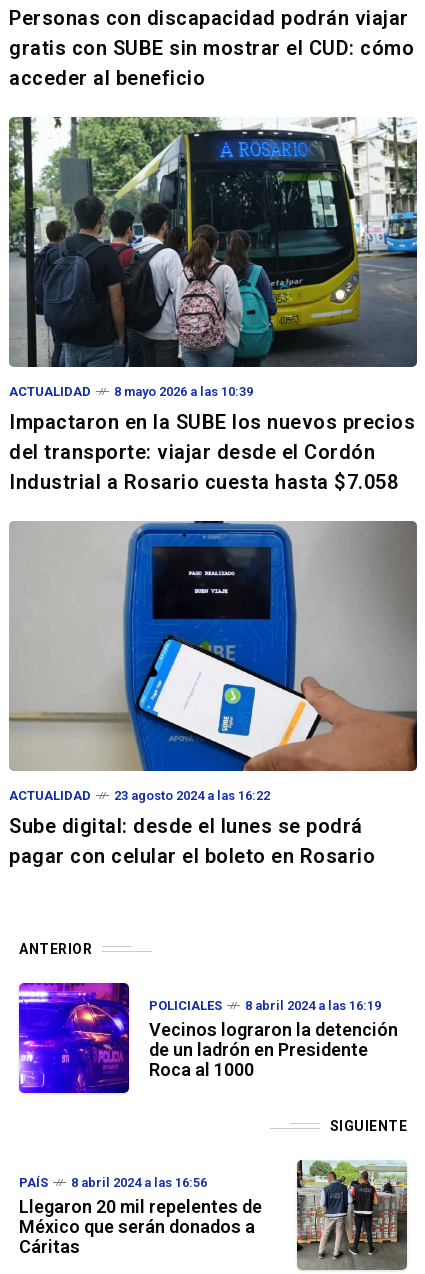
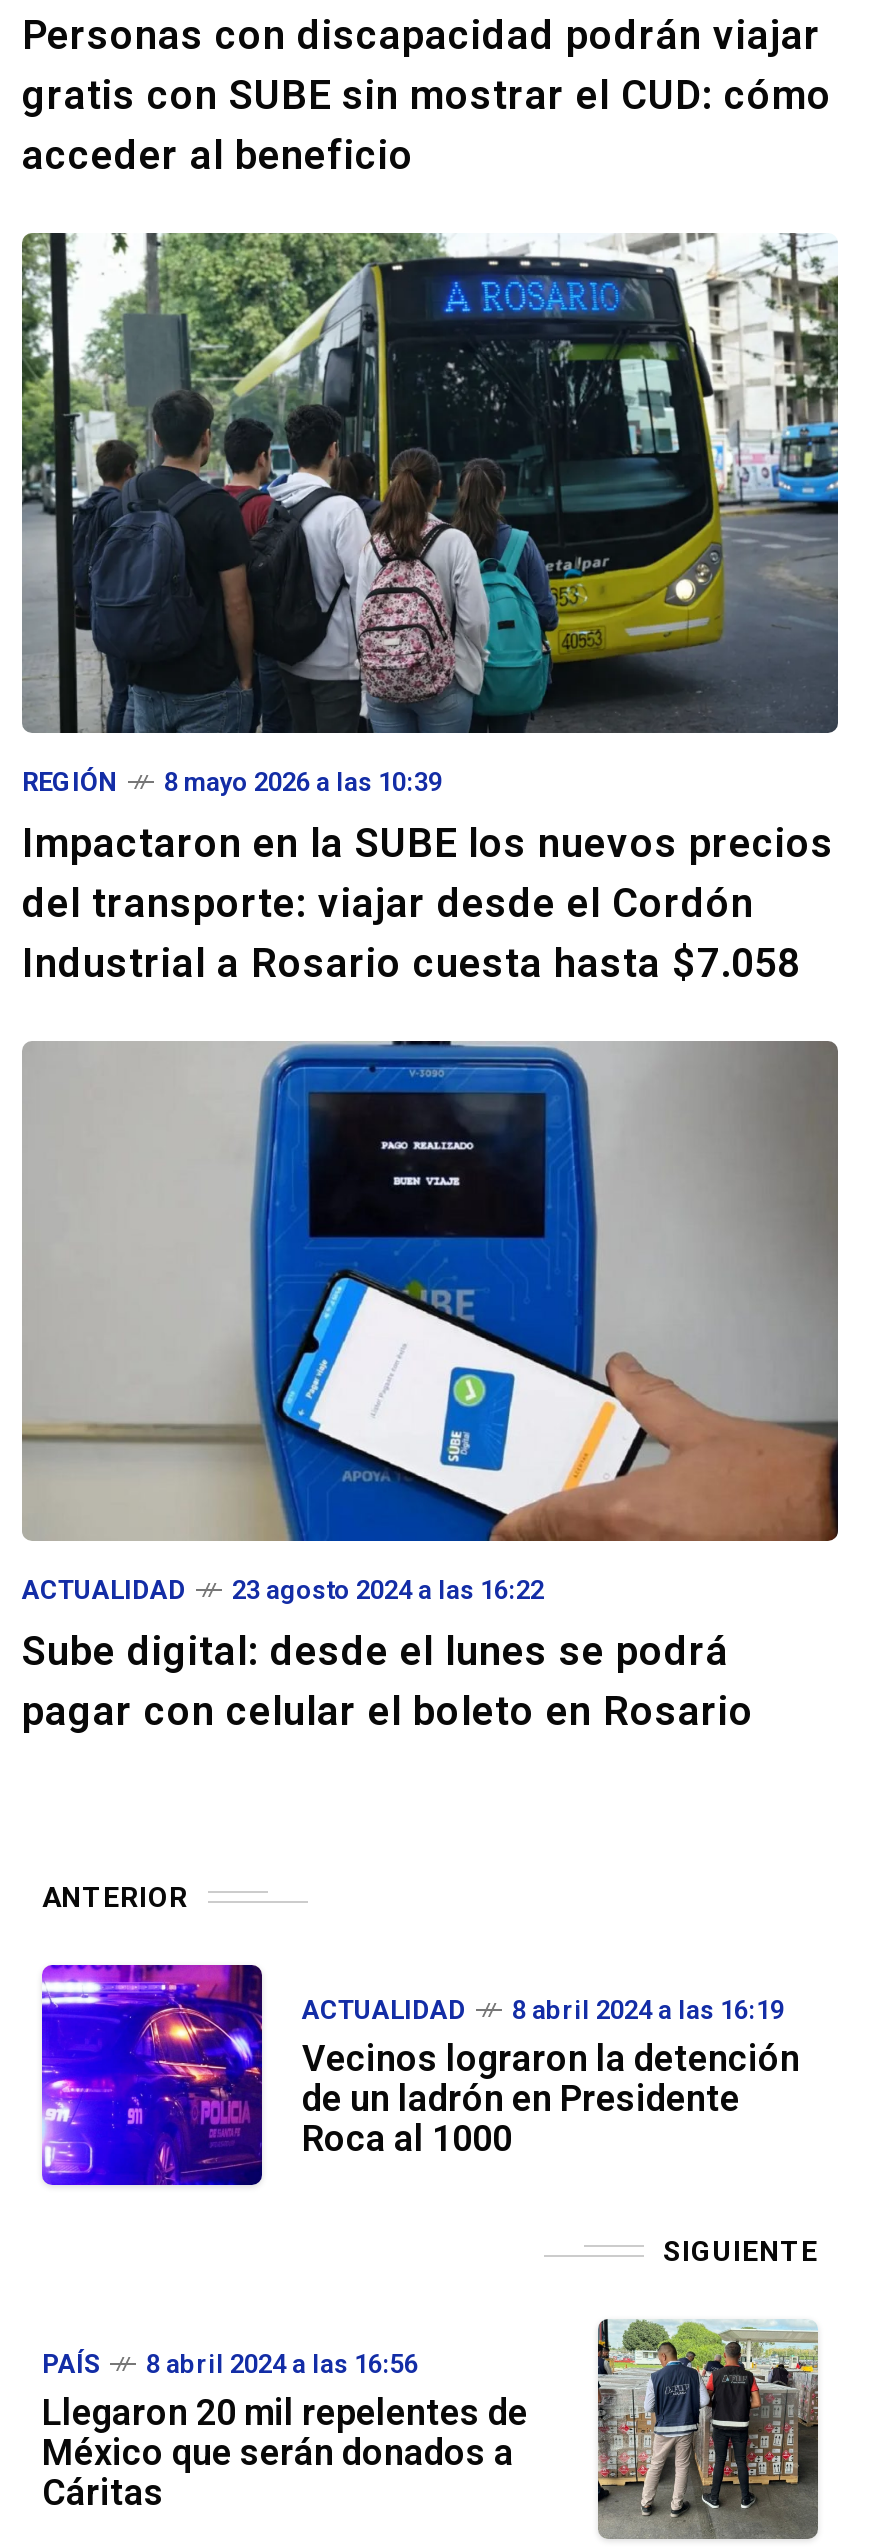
[9,384,91,399] ACTUALIDAD -> [22,768,118,798] REGIÓN
[149,998,222,1013] POLICIALES -> [302,1996,466,2026] ACTUALIDAD

